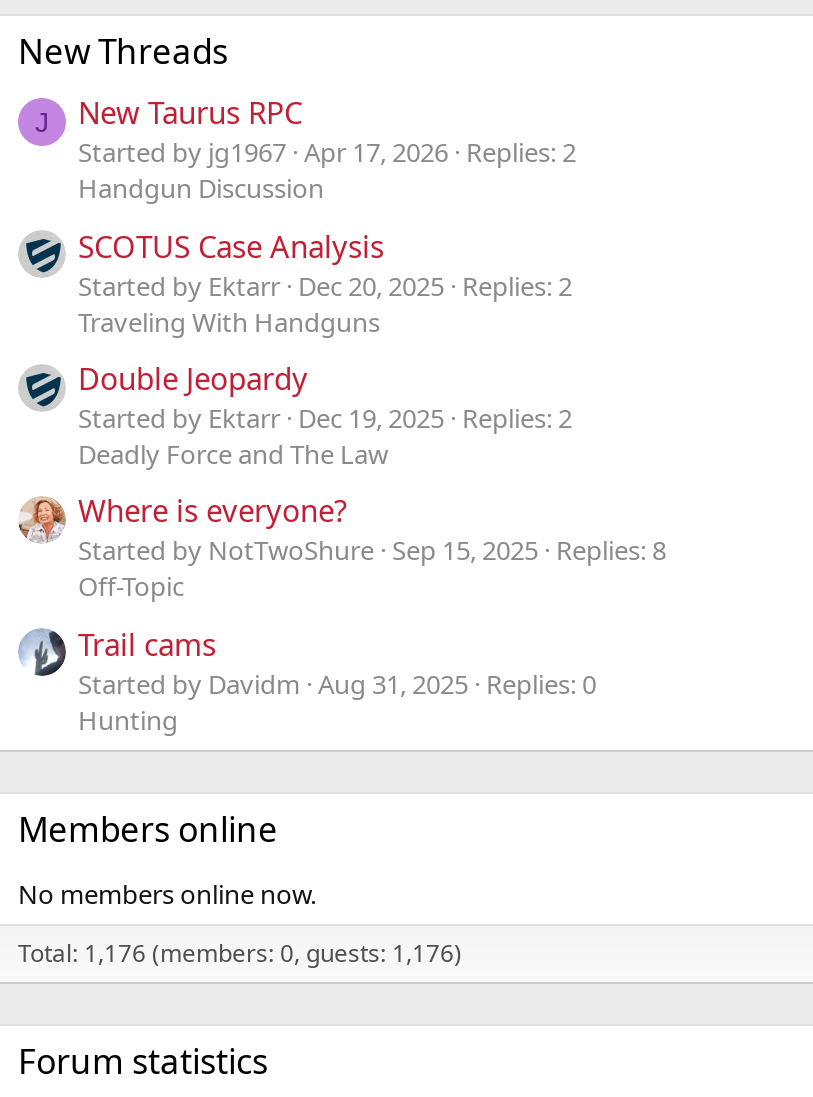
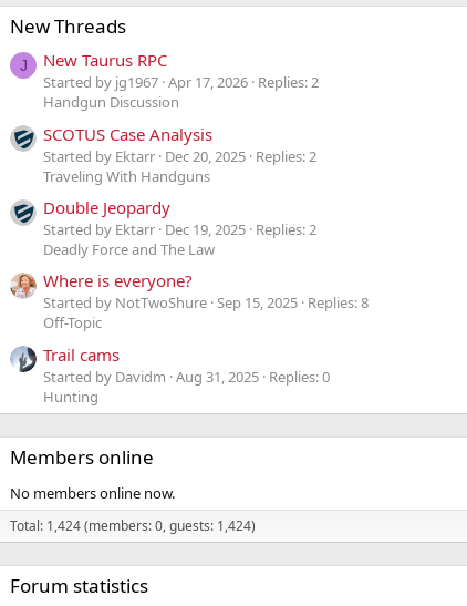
[18,935,462,969] Total: 1,176 (members: 0, guests: 1,176) -> [10,516,256,535] Total: 1,424 (members: 0, guests: 1,424)

